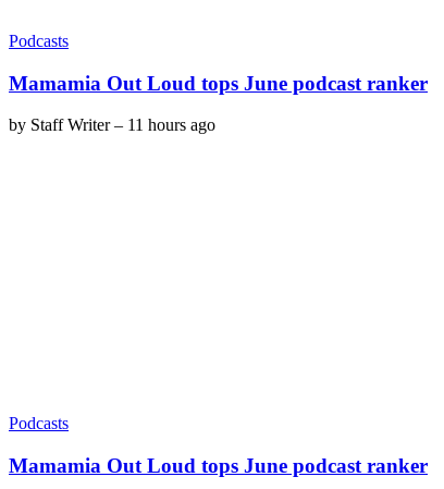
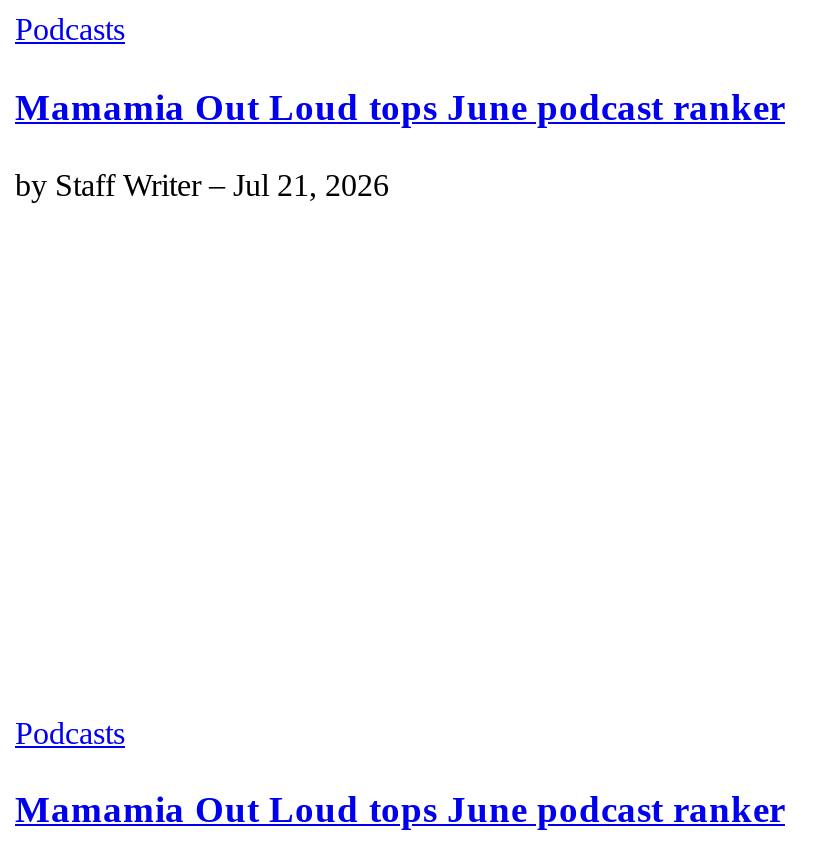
[9,116,215,134] by Staff Writer – 11 hours ago -> [15,167,389,201] by Staff Writer – Jul 21, 2026

